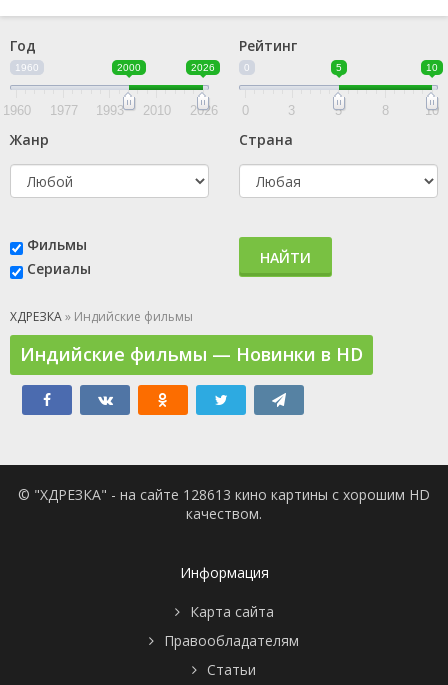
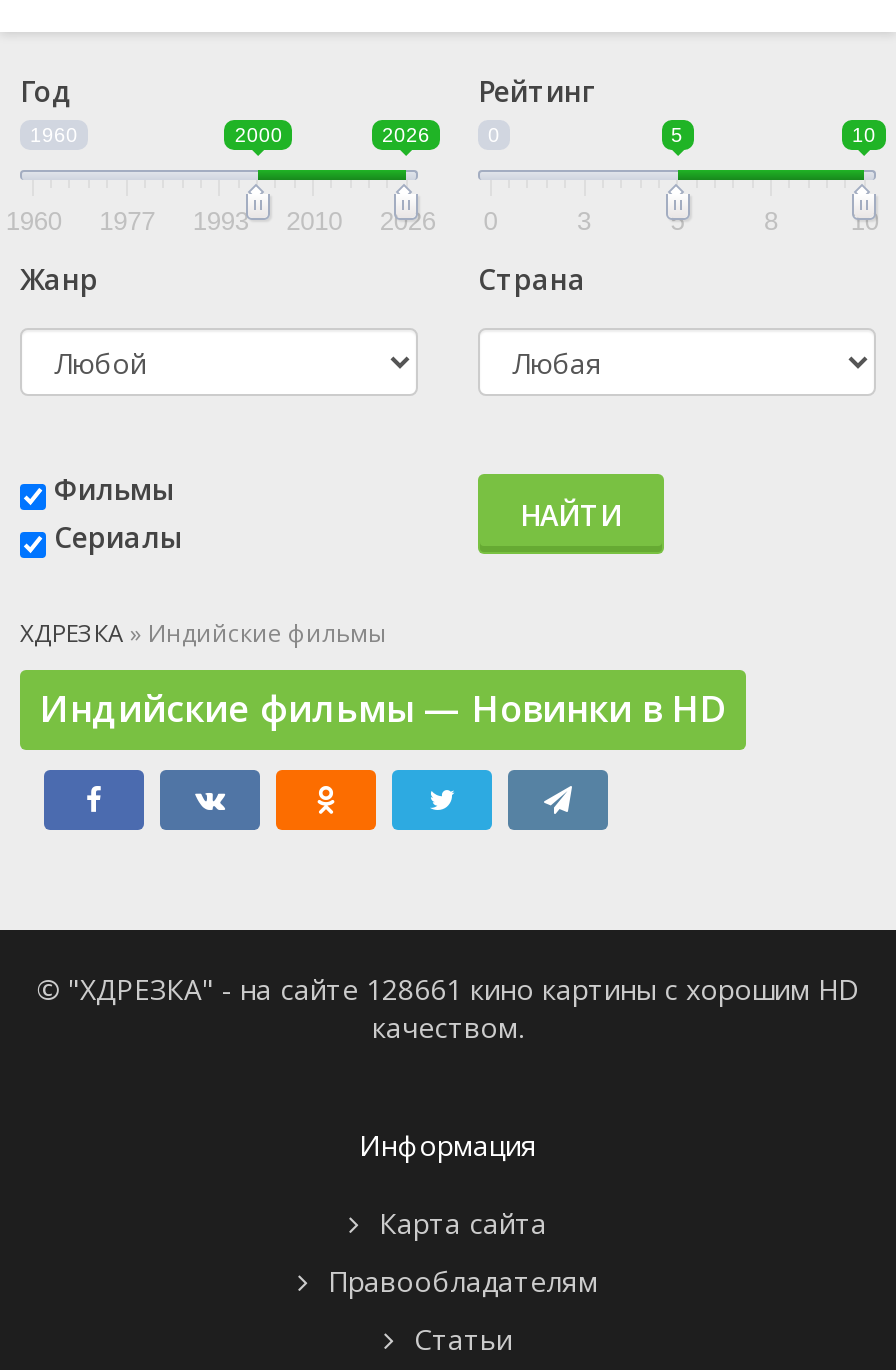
[18,485,430,504] © "ХДРЕЗКА" - на сайте 128613 кино картины с хорошим HD -> [36,970,860,1008] © "ХДРЕЗКА" - на сайте 128661 кино картины с хорошим HD

